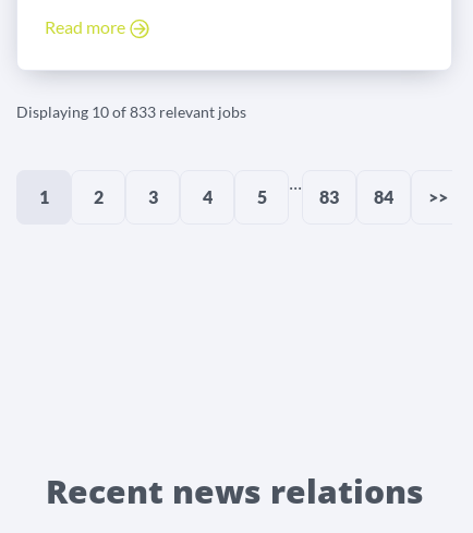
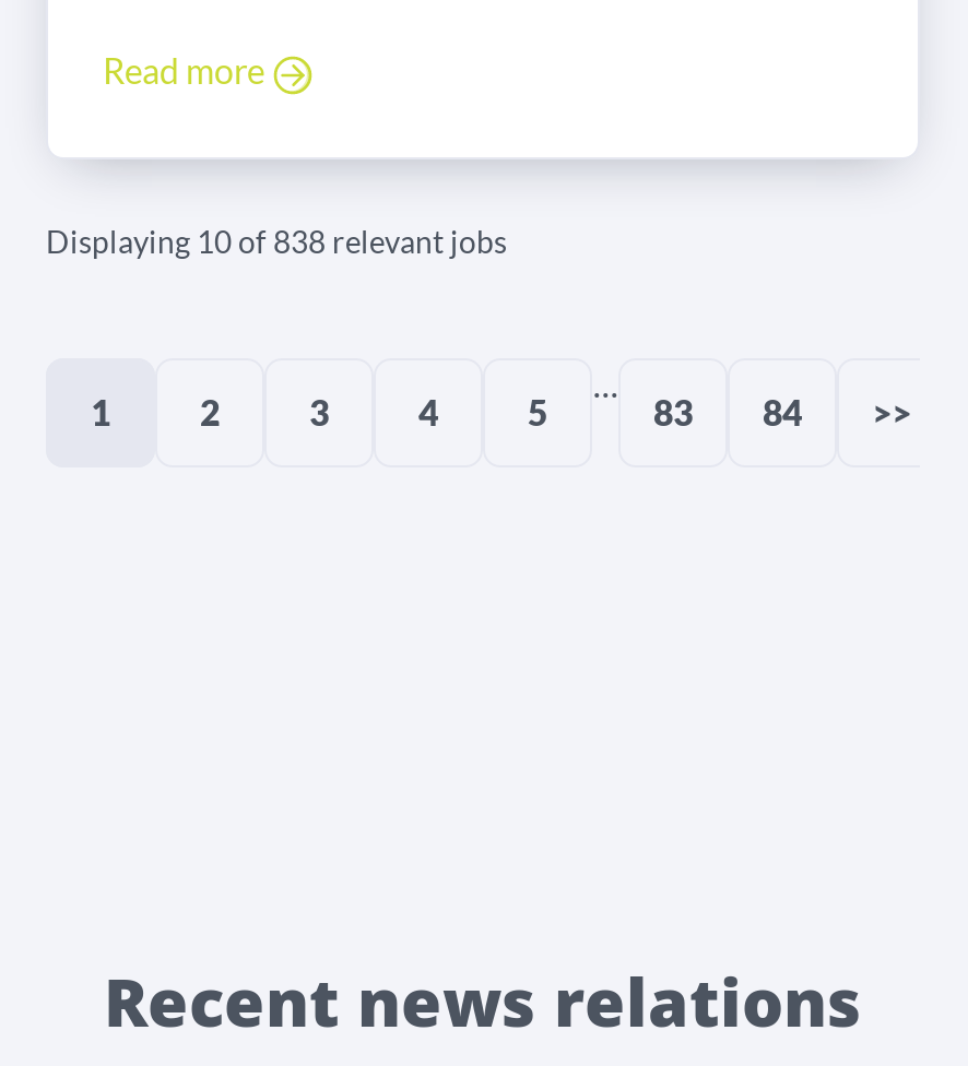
[16,103,246,121] Displaying 10 of 833 relevant jobs -> [46,223,507,260] Displaying 10 of 838 relevant jobs

